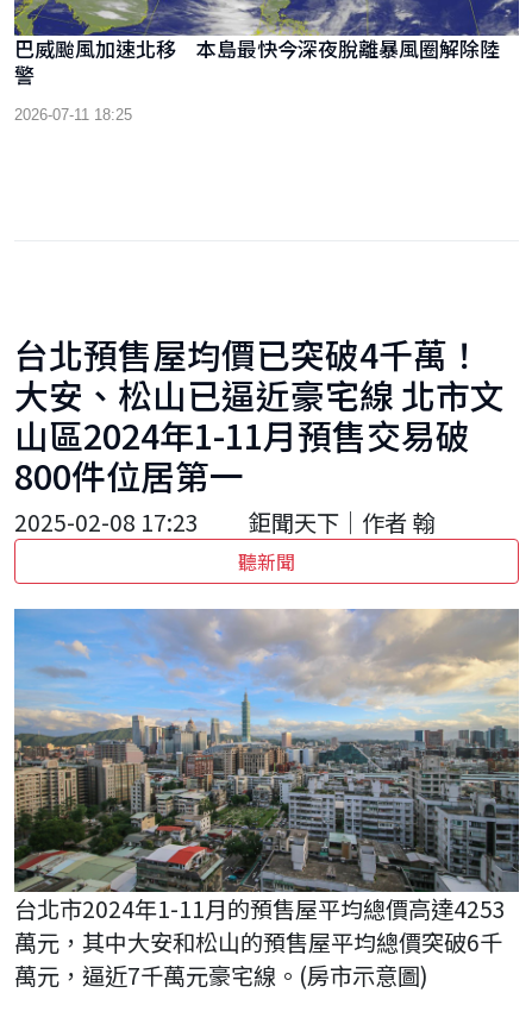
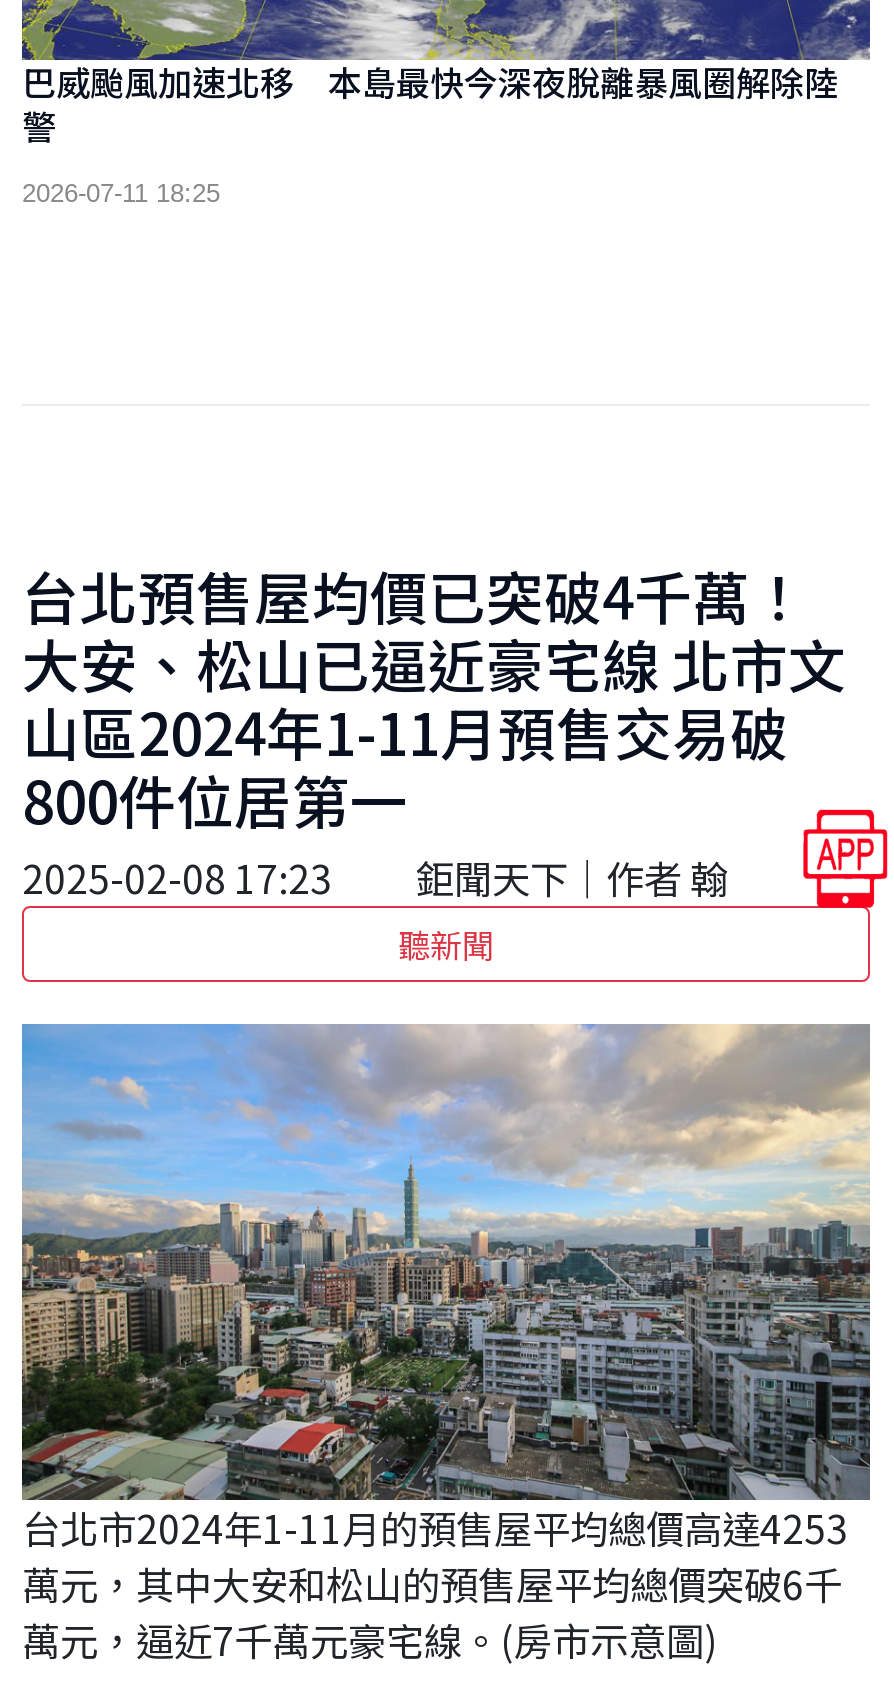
none -> [800,808,888,910] [image]

